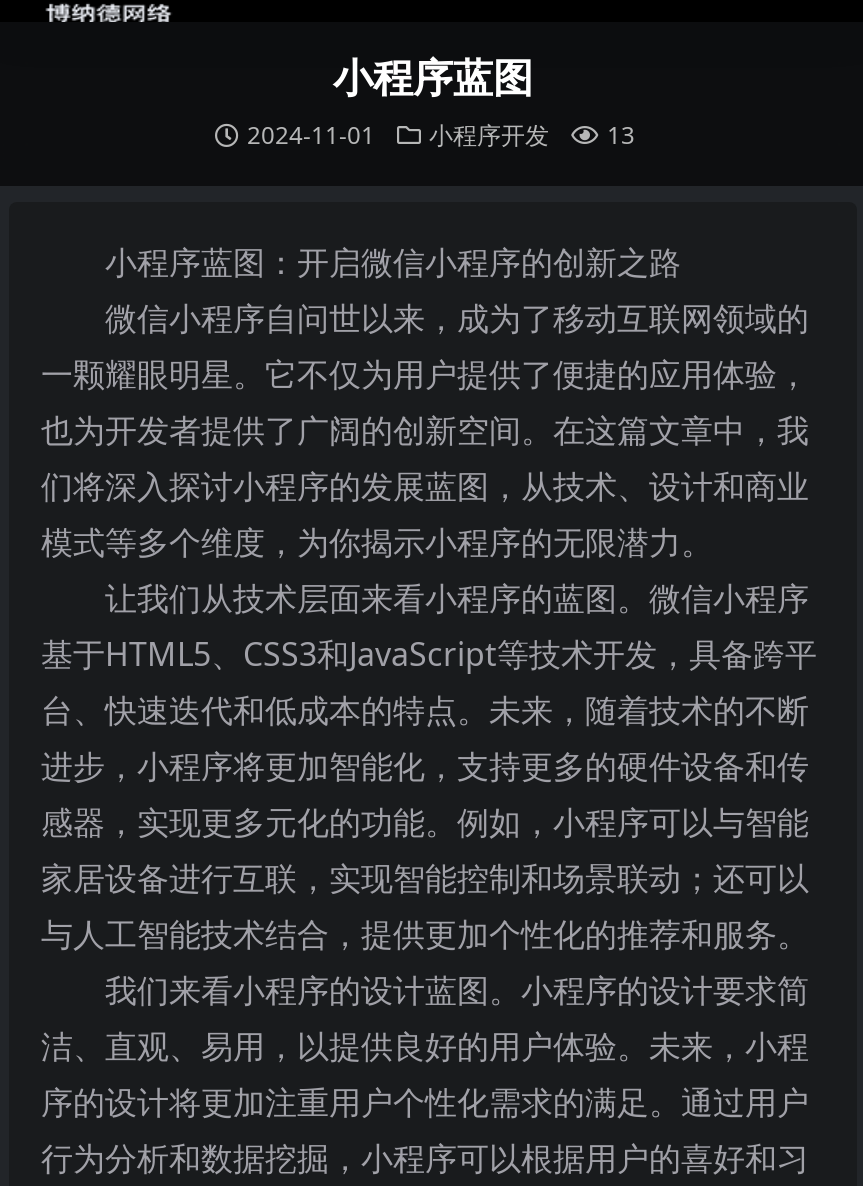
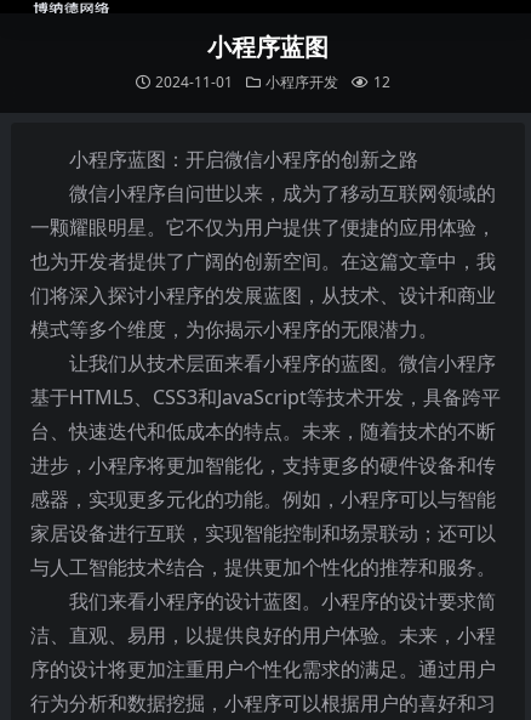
[247,118,635,152] 2024-11-01 小程序开发 13 -> [155,72,390,92] 2024-11-01 小程序开发 12

